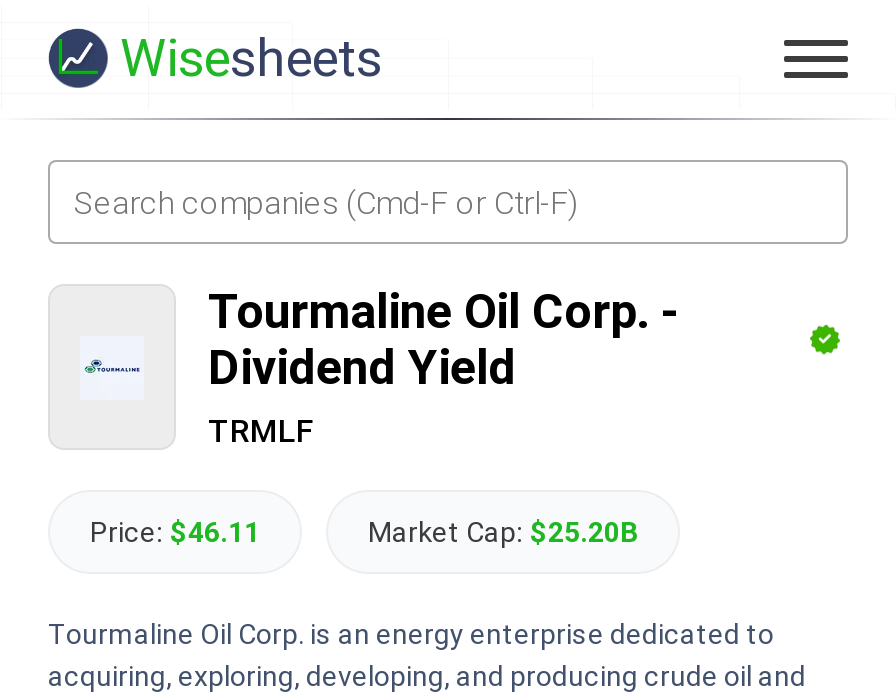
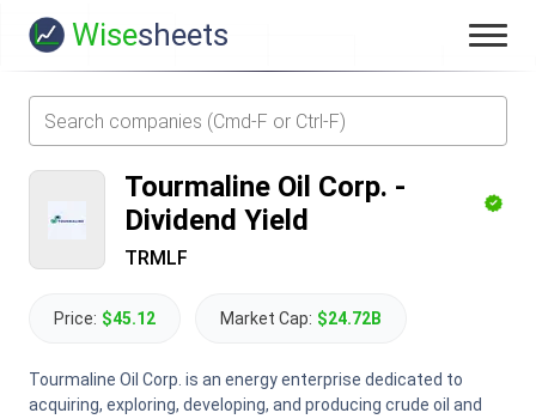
[90,516,260,548] Price: $46.11 -> [54,309,156,328] Price: $45.12
[368,516,638,548] Market Cap: $25.20B -> [220,309,382,328] Market Cap: $24.72B

